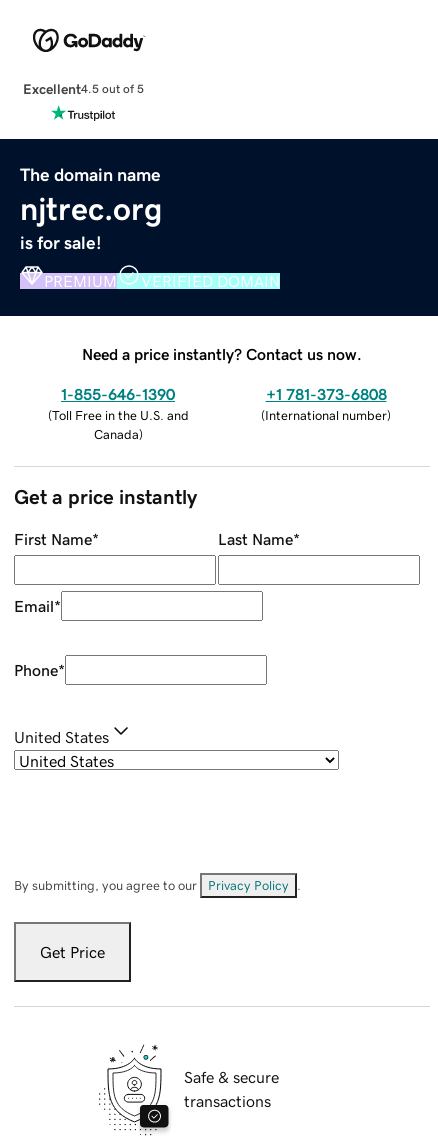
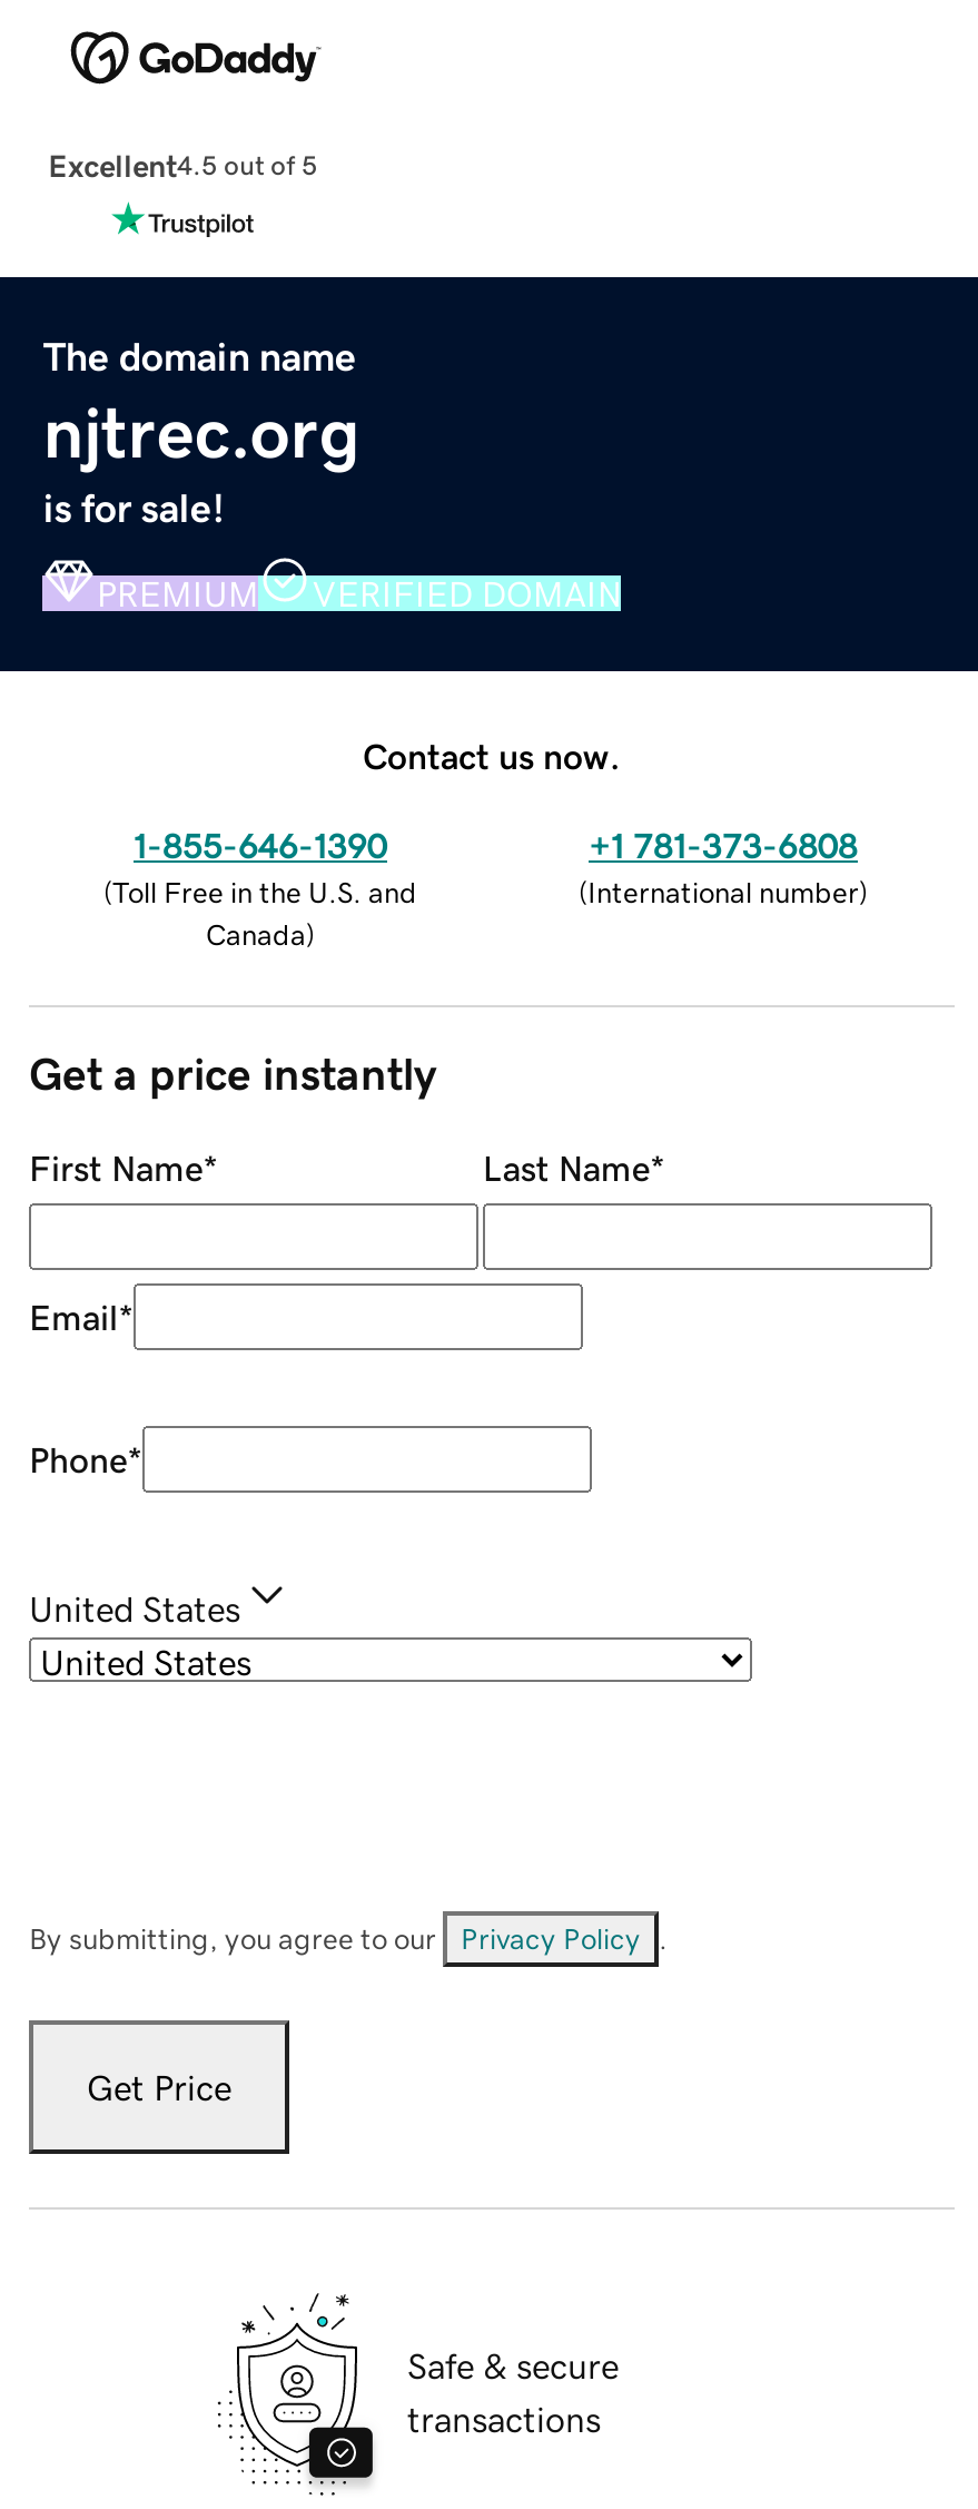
[82,346,362,362] Need a price instantly? Contact us now. -> [363,737,621,773] Contact us now.

